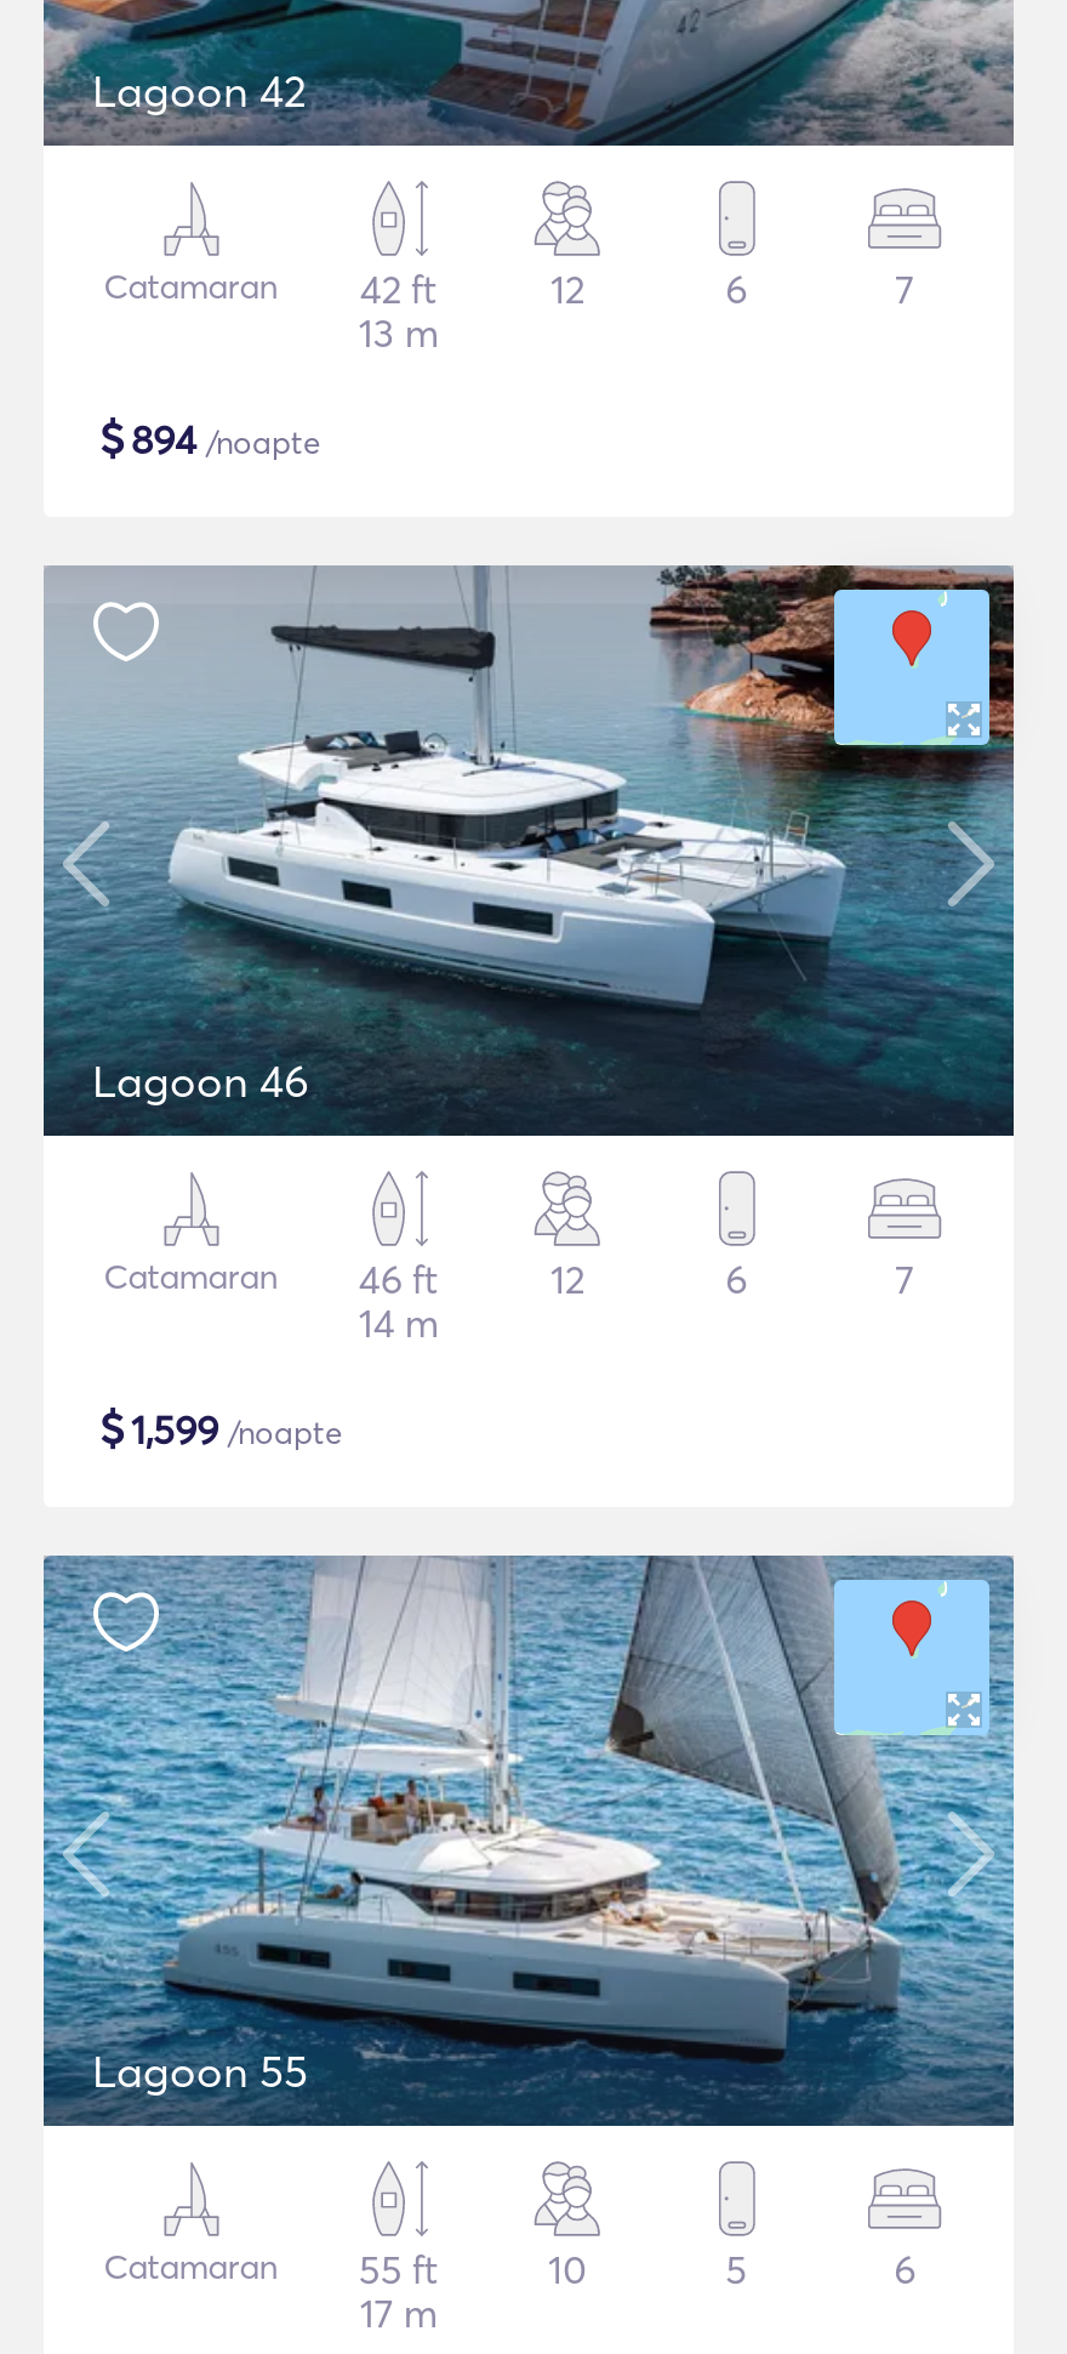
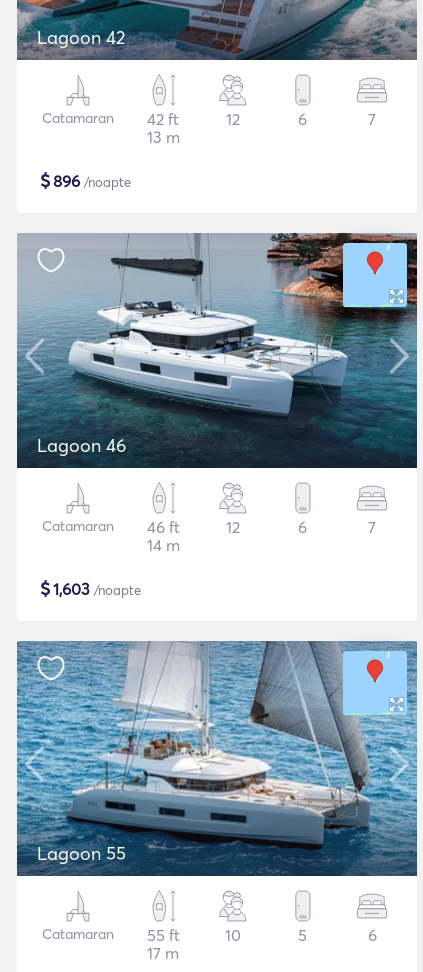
[99,410,320,466] $894 /noapte -> [40,169,131,192] $896 /noapte
[99,1400,342,1456] $1,599 /noapte -> [40,577,141,600] $1,603 /noapte

